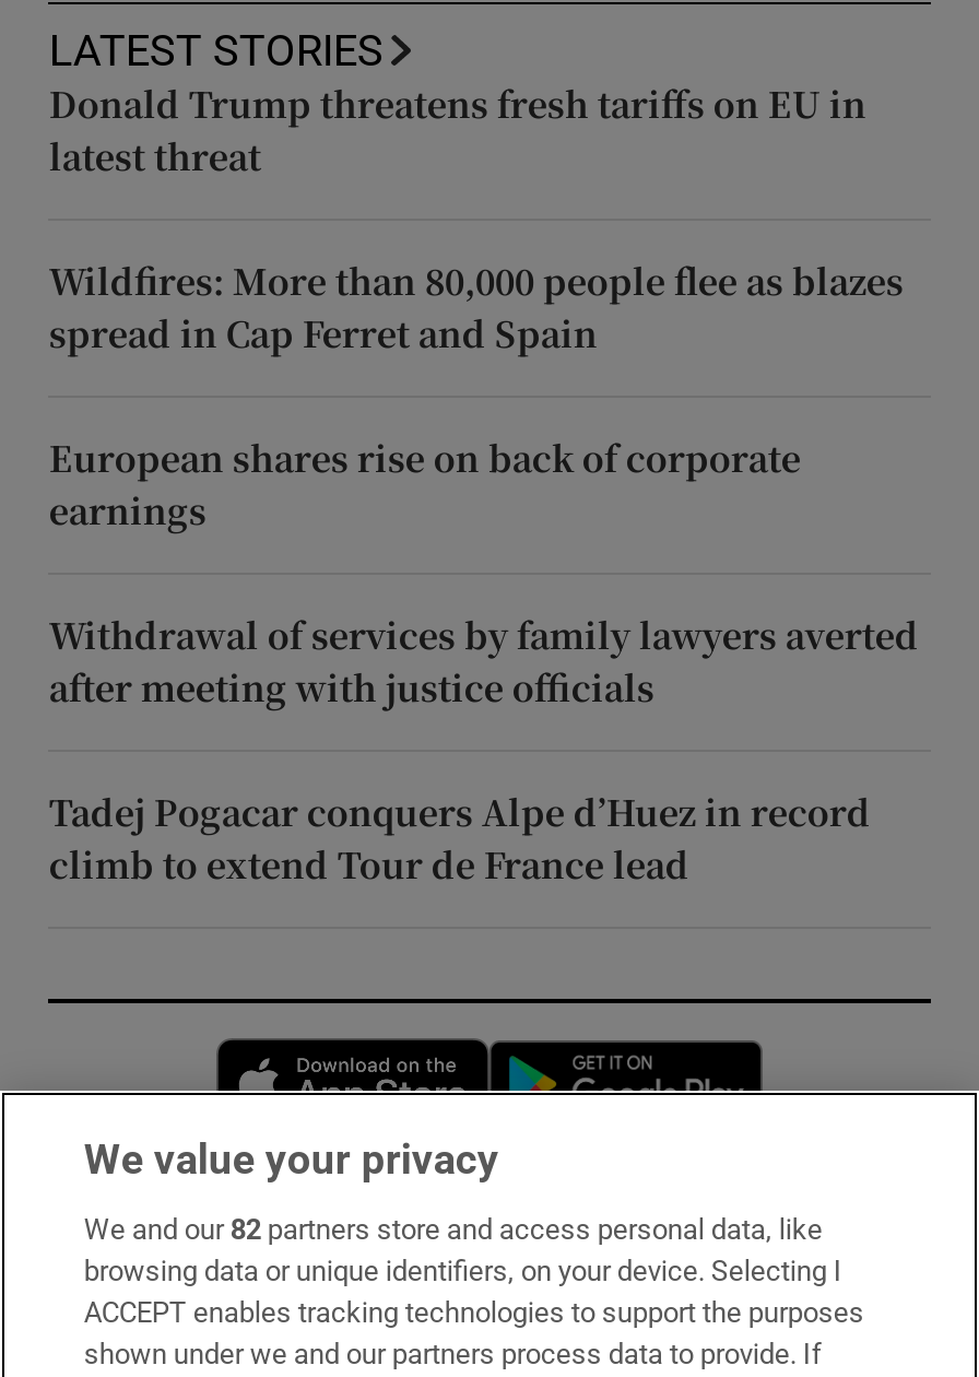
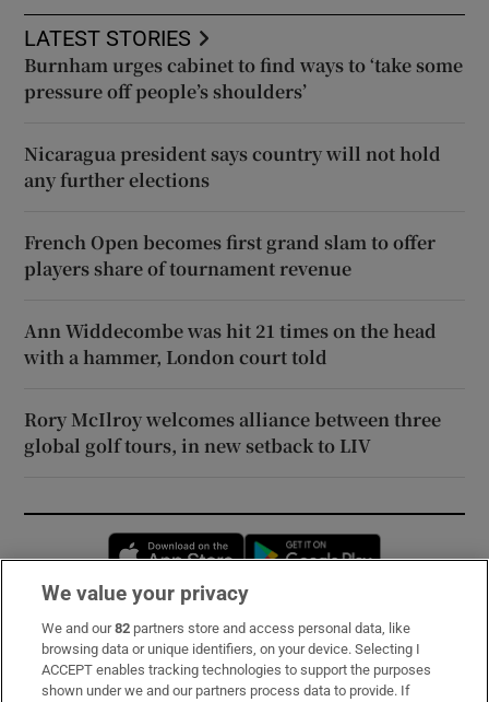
[49,78,866,181] Donald Trump threatens fresh tariffs on EU in | latest threat -> [24,52,463,104] Burnham urges cabinet to find ways to ‘take some | pressure off people’s shoulders’
[49,256,903,358] Wildfires: More than 80,000 people flee as blazes | spread in Cap Ferret and Spain -> [24,141,441,192] Nicaragua president says country will not hold | any further elections
[49,433,801,535] European shares rise on back of corporate | earnings -> [24,230,436,281] French Open becomes first grand slam to offer | players share of tournament revenue
[49,610,919,712] Withdrawal of services by family lawyers averted | after meeting with justice officials -> [24,318,437,369] Ann Widdecombe was hit 21 times on the head | with a hammer, London court told
[49,787,871,889] Tadej Pogacar conquers Alpe d’Huez in record | climb to extend Tour de France lead -> [24,407,441,458] Rory McIlroy welcomes alliance between three | global golf tours, in new setback to LIV

